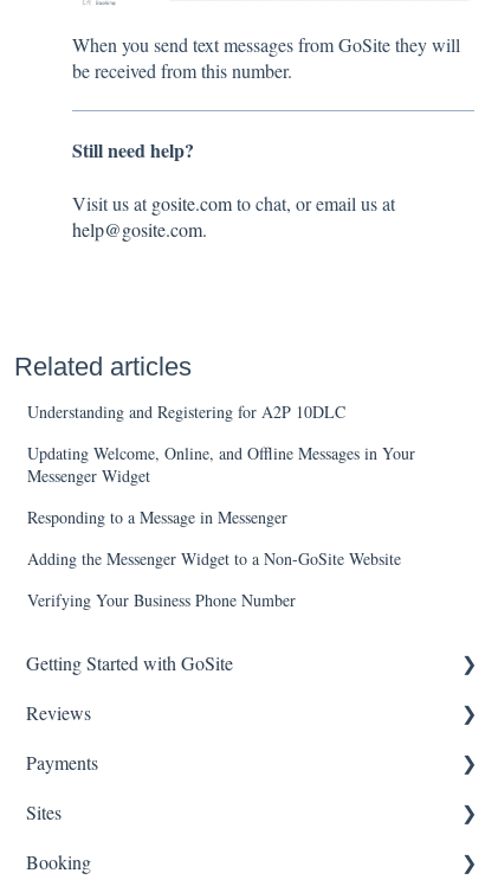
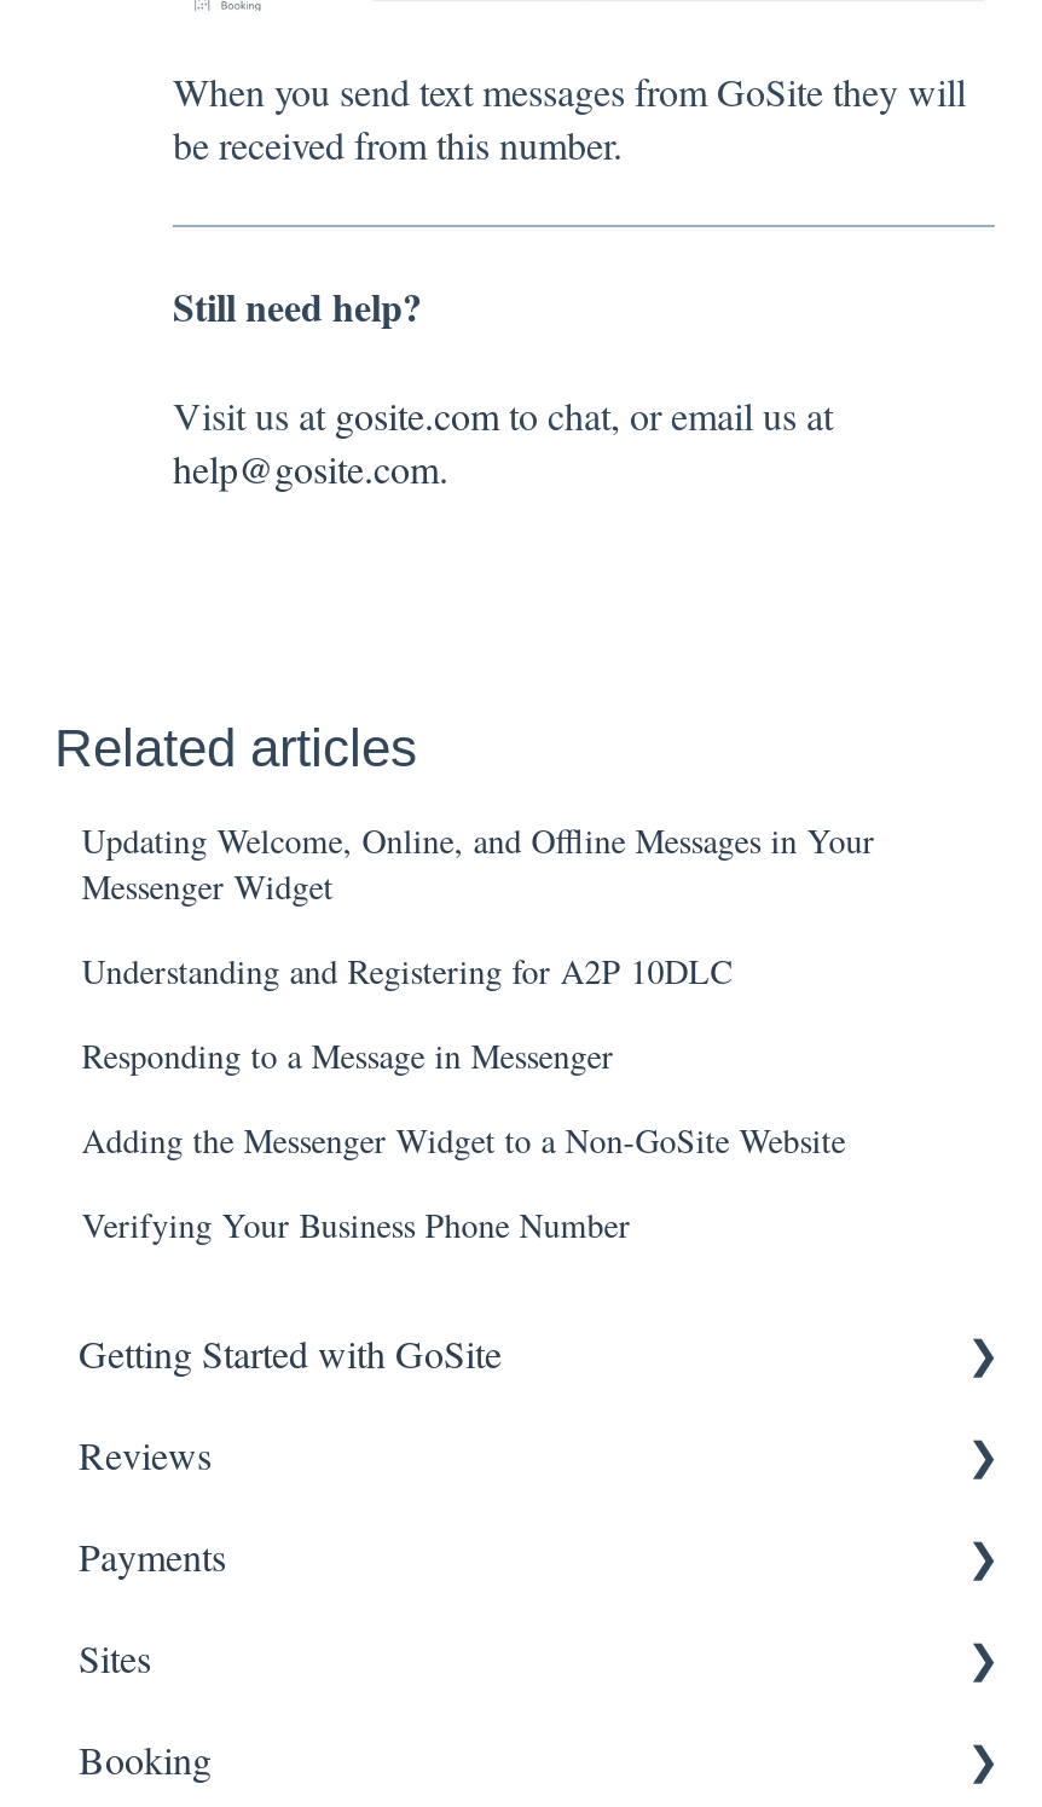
moved [27,401,346,423] -> [81,948,732,994]: Understanding and Registering for A2P 10DLC
moved [27,442,415,487] -> [81,818,874,909]: Updating Welcome, Online, and Offline Messages in Your | Messenger Widget

